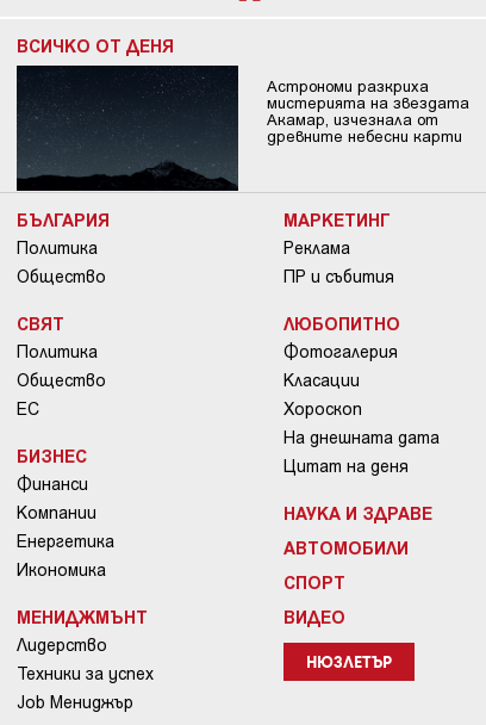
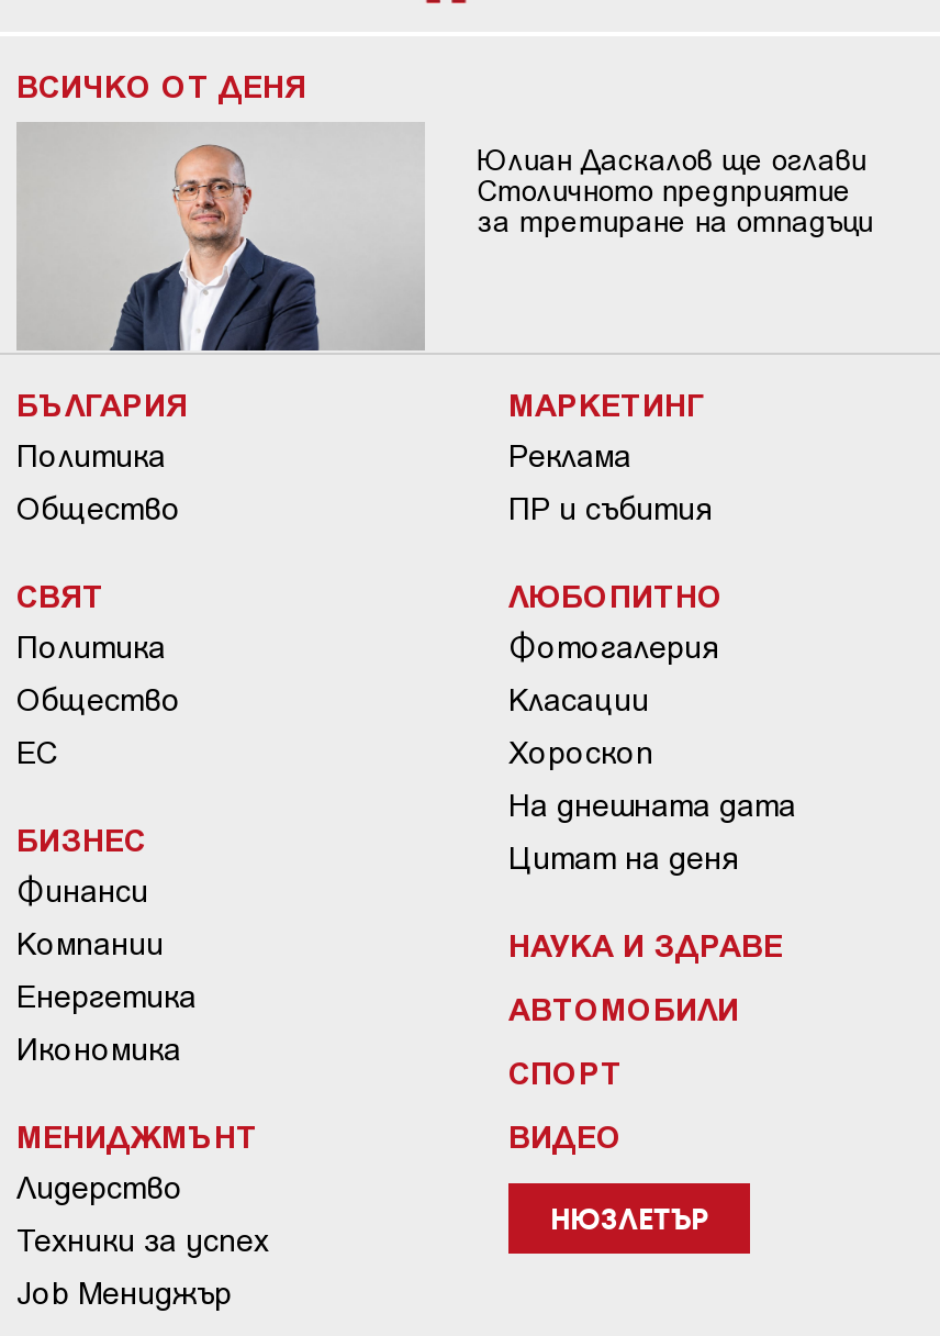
[15,64,469,192] [image] | Астрономи разкриха | мистерията на звездата | Акамар, изчезнала от | древните небесни карти -> [16,121,873,352] [image] | Юлиан Даскалов ще оглави | Столичното предприятие | за третиране на отпадъци

